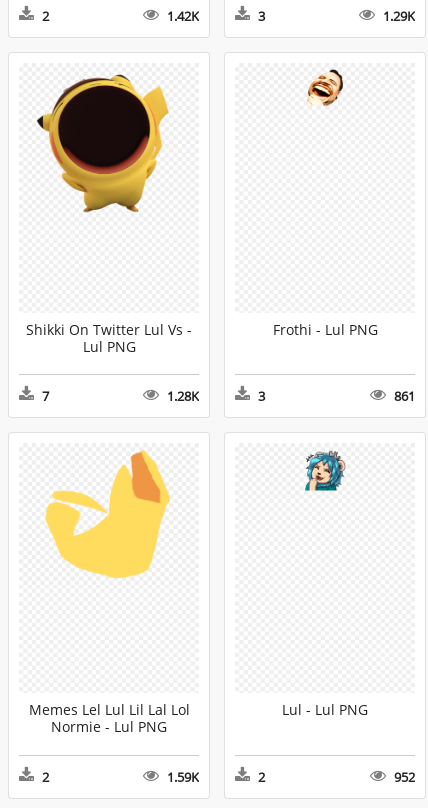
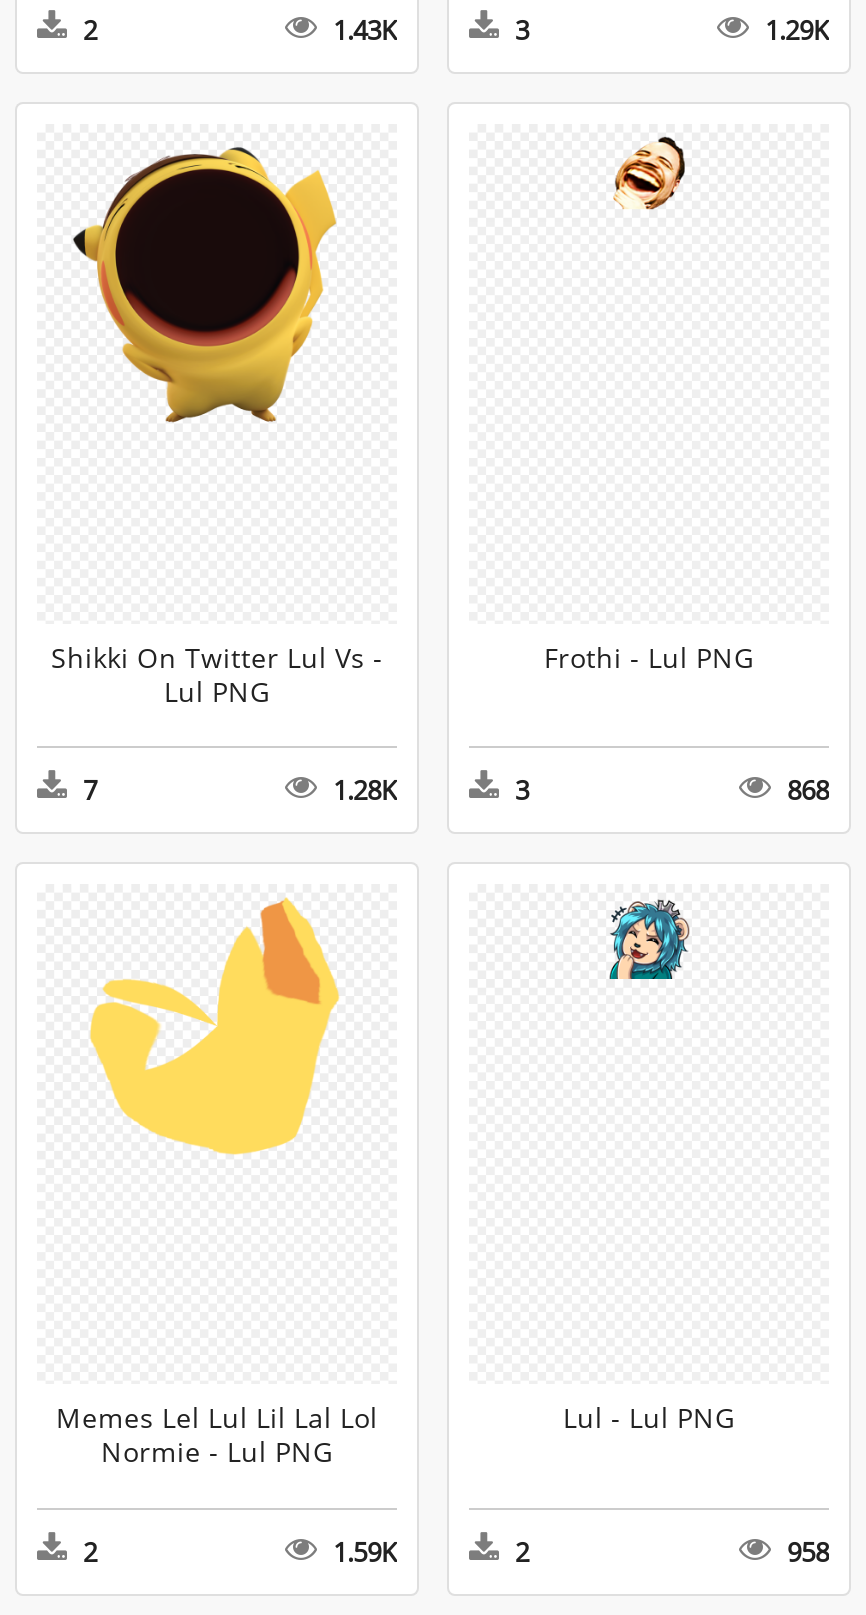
[167,7,199,25] 1.42K -> [333,12,397,48] 1.43K
[394,387,415,405] 861 -> [787,772,829,808] 868
[394,768,415,786] 952 -> [787,1533,829,1569] 958

